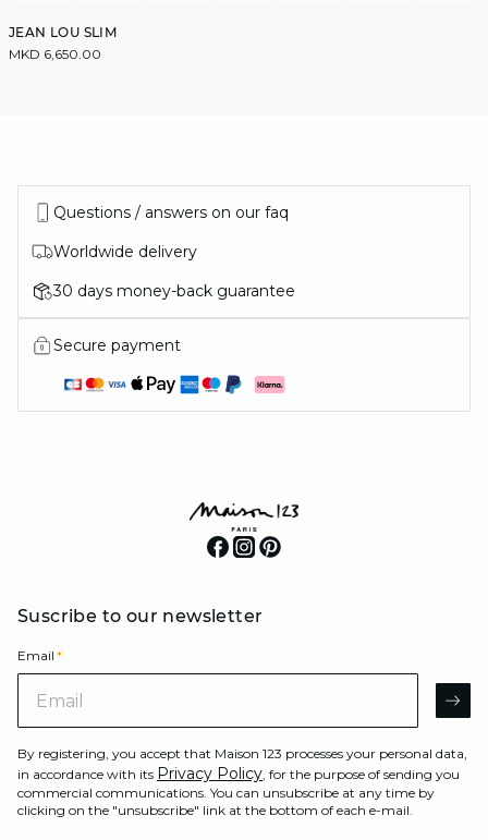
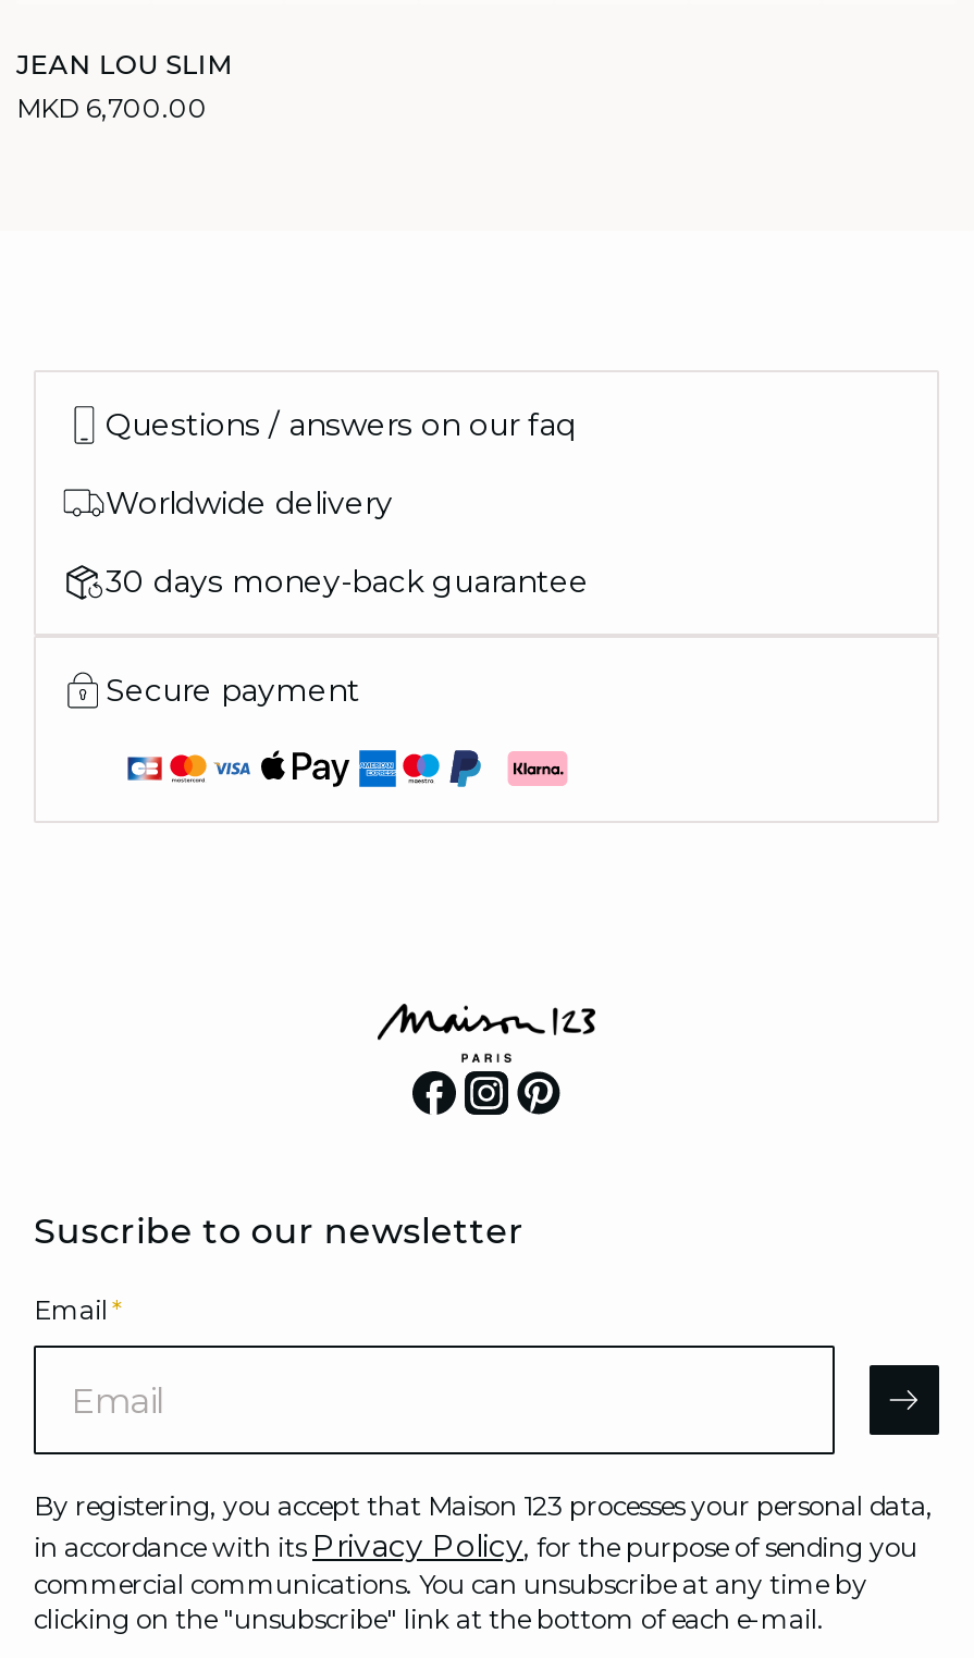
[9,46,101,63] MKD 6,650.00 -> [16,92,208,125] MKD 6,700.00

